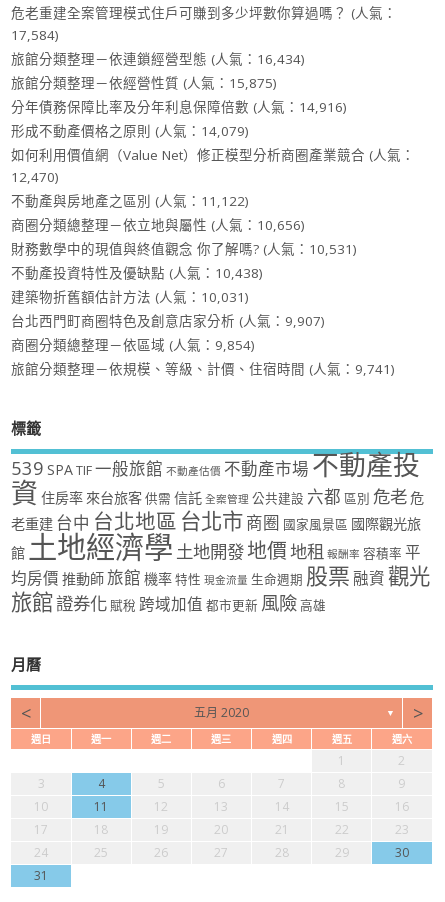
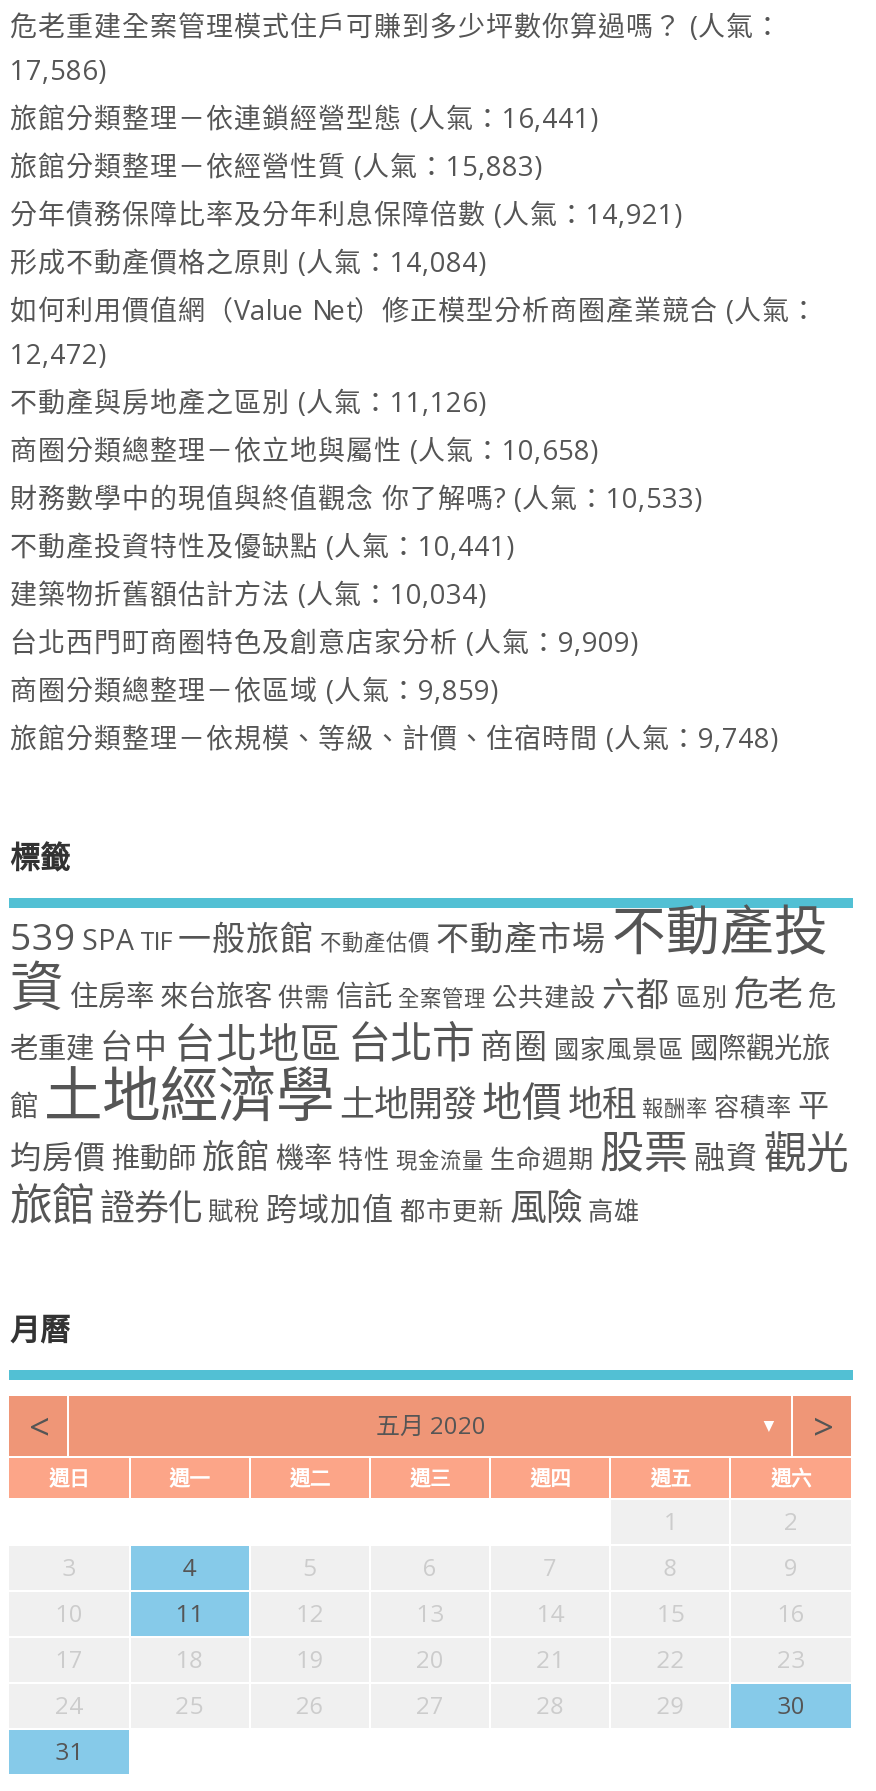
[11,26,59,44] 17,584) -> [10,53,106,89] 17,586)
[11,50,305,68] 旅館分類整理－依連鎖經營型態(人氣：16,434) -> [10,101,598,137] 旅館分類整理－依連鎖經營型態(人氣：16,441)
[11,74,277,92] 旅館分類整理－依經營性質(人氣：15,875) -> [10,149,542,185] 旅館分類整理－依經營性質(人氣：15,883)
[11,98,347,116] 分年債務保障比率及分年利息保障倍數(人氣：14,916) -> [10,197,682,233] 分年債務保障比率及分年利息保障倍數(人氣：14,921)
[11,122,249,140] 形成不動產價格之原則(人氣：14,079) -> [10,245,486,281] 形成不動產價格之原則(人氣：14,084)
[11,168,59,186] 12,470) -> [10,337,106,373] 12,472)
[11,192,249,210] 不動產與房地產之區別(人氣：11,122) -> [10,385,486,421] 不動產與房地產之區別(人氣：11,126)
[11,216,305,234] 商圈分類總整理－依立地與屬性(人氣：10,656) -> [10,433,598,469] 商圈分類總整理－依立地與屬性(人氣：10,658)
[11,240,357,258] 財務數學中的現值與終值觀念 你了解嗎? (人氣：10,531) -> [10,481,702,517] 財務數學中的現值與終值觀念 你了解嗎? (人氣：10,533)
[11,264,263,282] 不動產投資特性及優缺點(人氣：10,438) -> [10,529,514,565] 不動產投資特性及優缺點(人氣：10,441)
[11,288,249,306] 建築物折舊額估計方法(人氣：10,031) -> [10,577,486,613] 建築物折舊額估計方法(人氣：10,034)
[11,312,325,330] 台北西門町商圈特色及創意店家分析(人氣：9,907) -> [10,625,638,661] 台北西門町商圈特色及創意店家分析(人氣：9,909)
[11,336,255,354] 商圈分類總整理－依區域(人氣：9,854) -> [10,673,498,709] 商圈分類總整理－依區域(人氣：9,859)
[11,360,395,378] 旅館分類整理－依規模、等級、計價、住宿時間(人氣：9,741) -> [10,721,778,757] 旅館分類整理－依規模、等級、計價、住宿時間(人氣：9,748)

